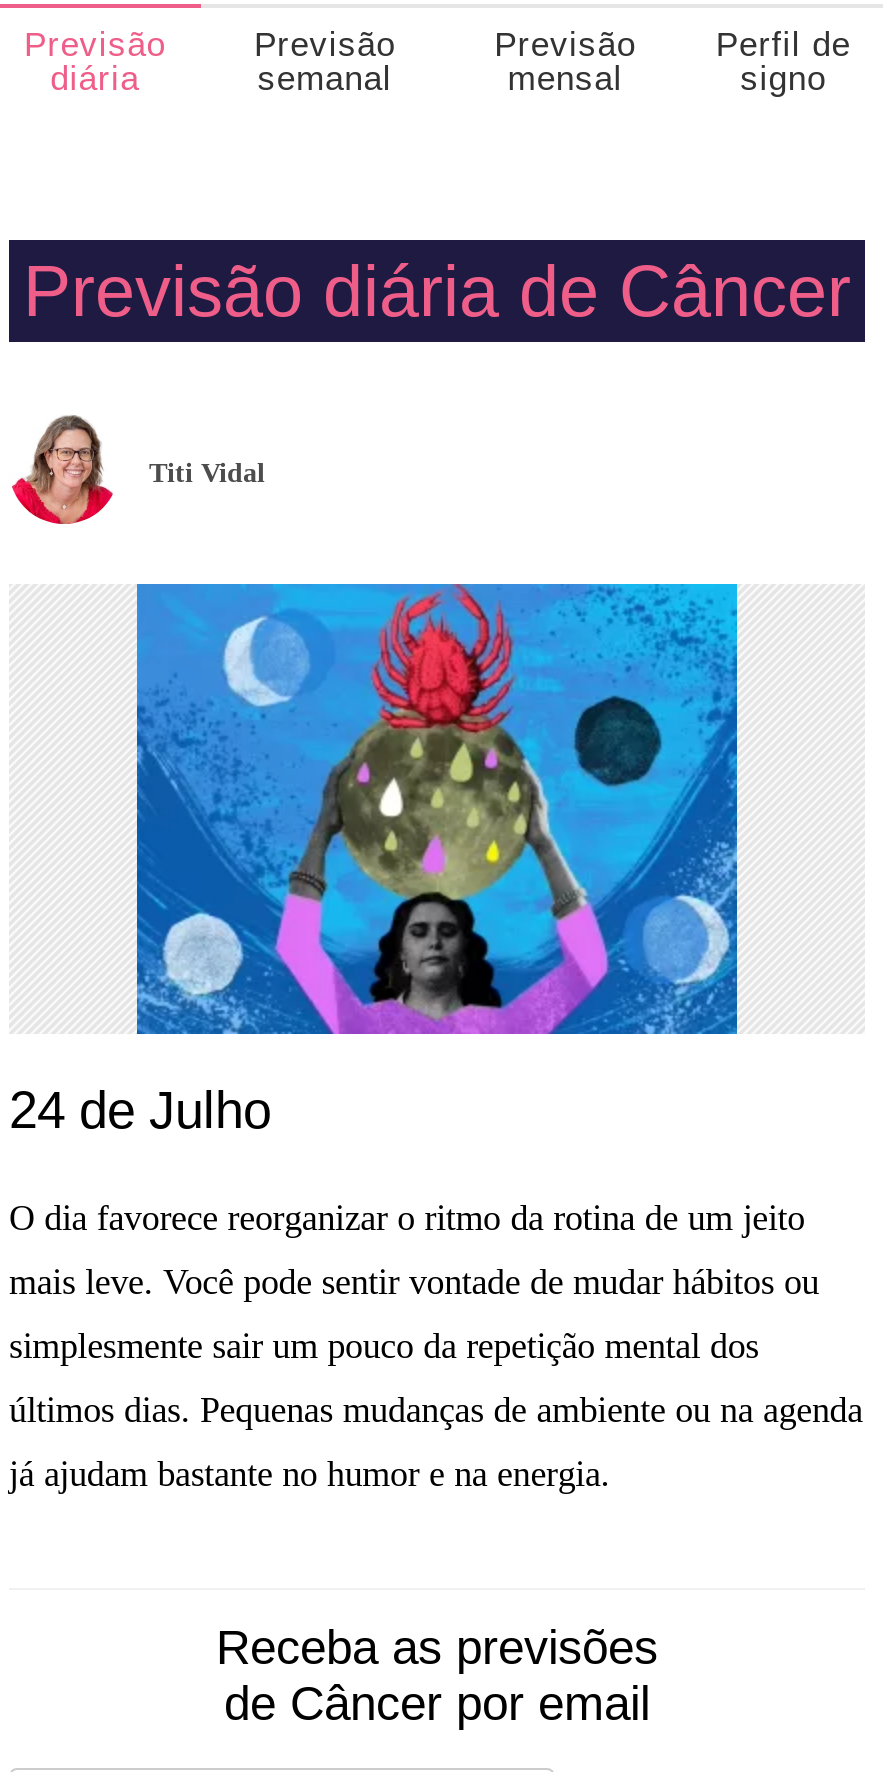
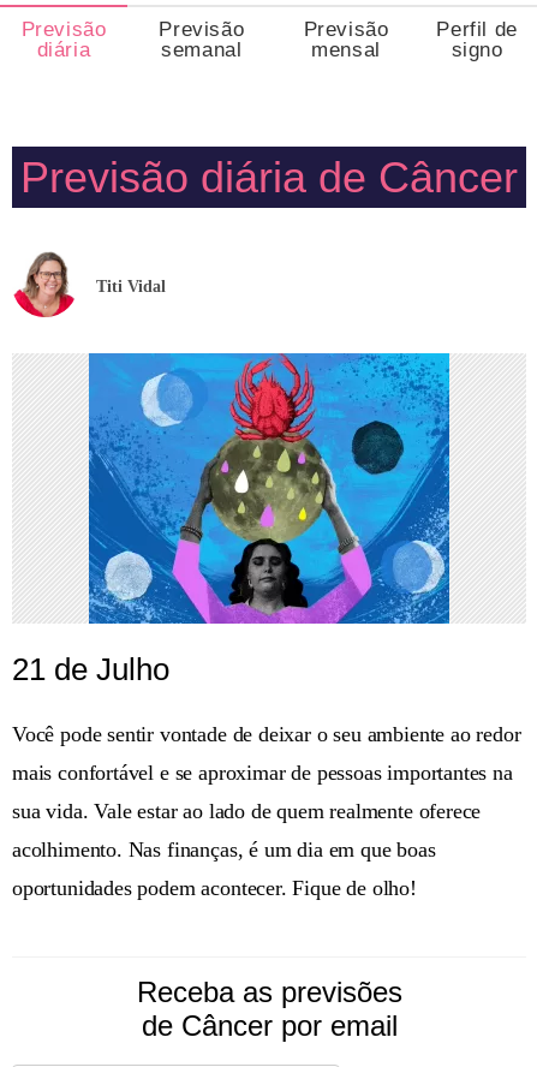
[9,1080,271,1140] 24 de Julho -> [12,651,169,687] 21 de Julho
[9,1198,805,1238] O dia favorece reorganizar o ritmo da rotina de um jeito -> [12,722,521,746] Você pode sentir vontade de deixar o seu ambiente ao redor
[9,1262,819,1302] mais leve. Você pode sentir vontade de mudar hábitos ou -> [12,761,513,785] mais confortável e se aproximar de pessoas importantes na
[9,1326,759,1366] simplesmente sair um pouco da repetição mental dos -> [12,799,481,823] sua vida. Vale estar ao lado de quem realmente oferece
[9,1390,863,1430] últimos dias. Pequenas mudanças de ambiente ou na agenda -> [12,837,435,862] acolhimento. Nas finanças, é um dia em que boas
[9,1454,610,1494] já ajudam bastante no humor e na energia. -> [12,876,417,900] oportunidades podem acontecer. Fique de olho!

